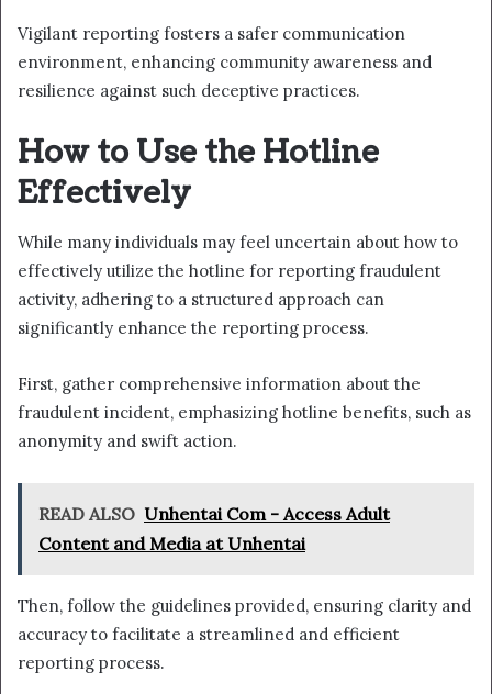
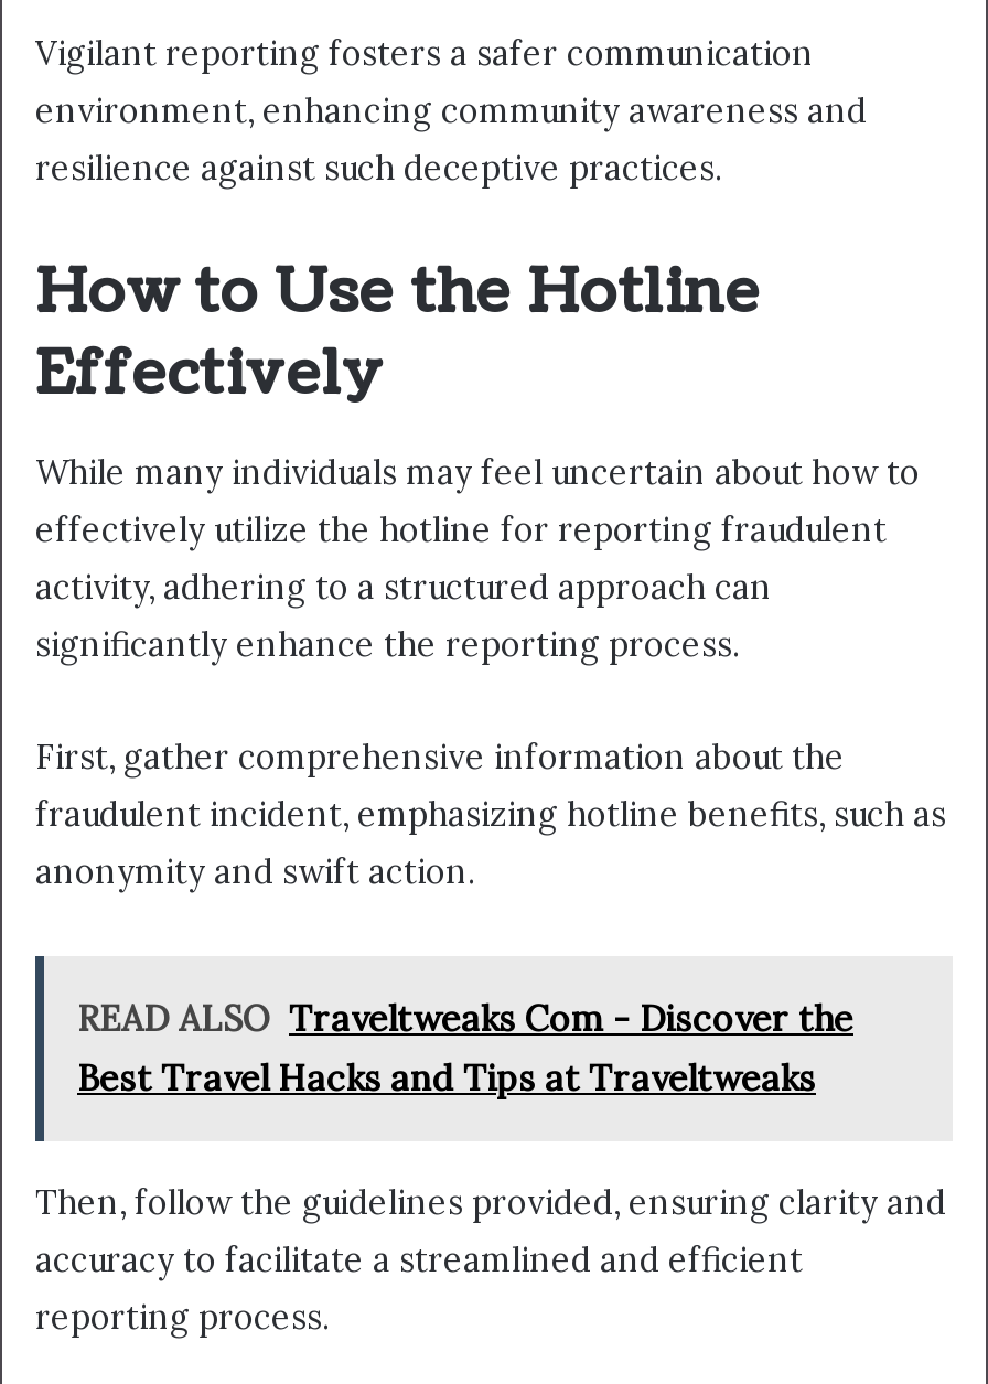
[38,503,390,555] READ ALSO Unhentai Com - Access Adult | Content and Media at Unhentai -> [77,997,853,1100] READ ALSO Traveltweaks Com - Discover the | Best Travel Hacks and Tips at Traveltweaks

